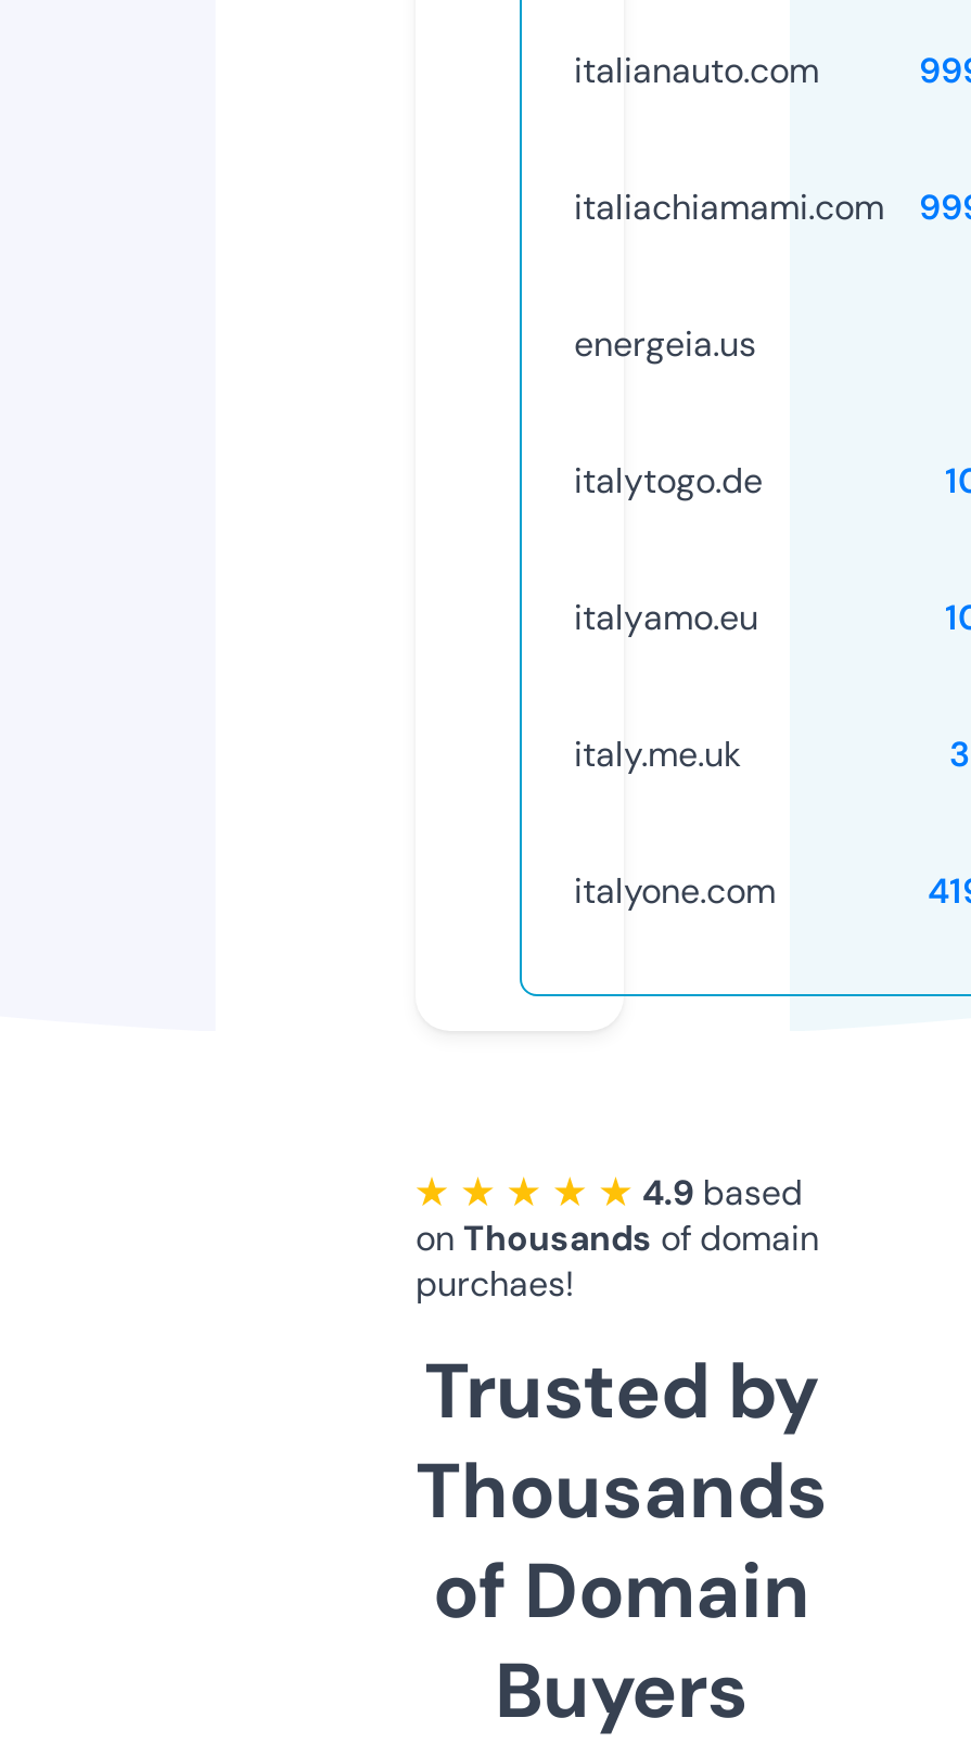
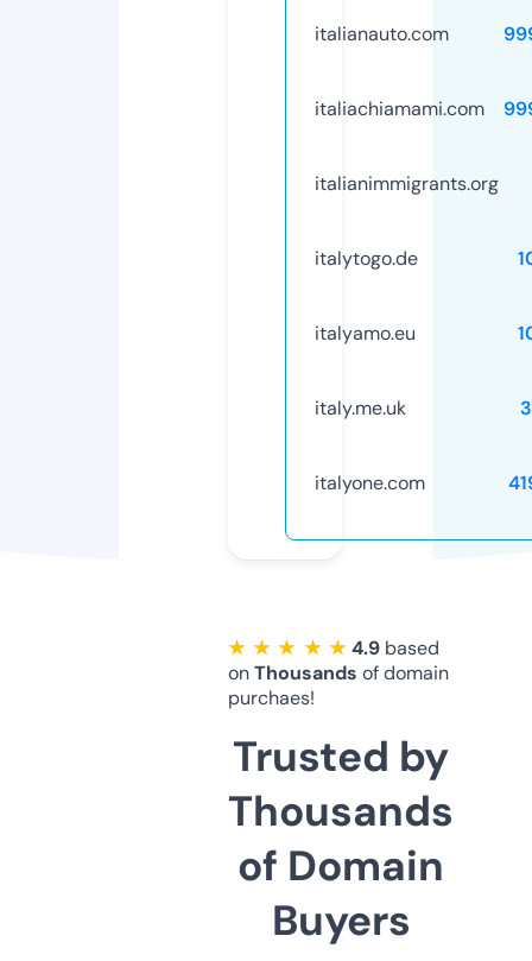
[574,321,756,366] energeia.us -> [315,171,499,196] italianimmigrants.org

